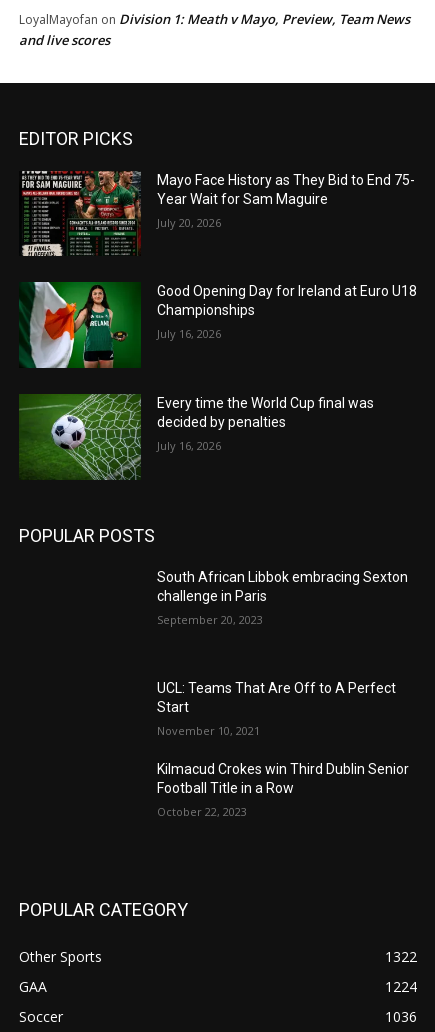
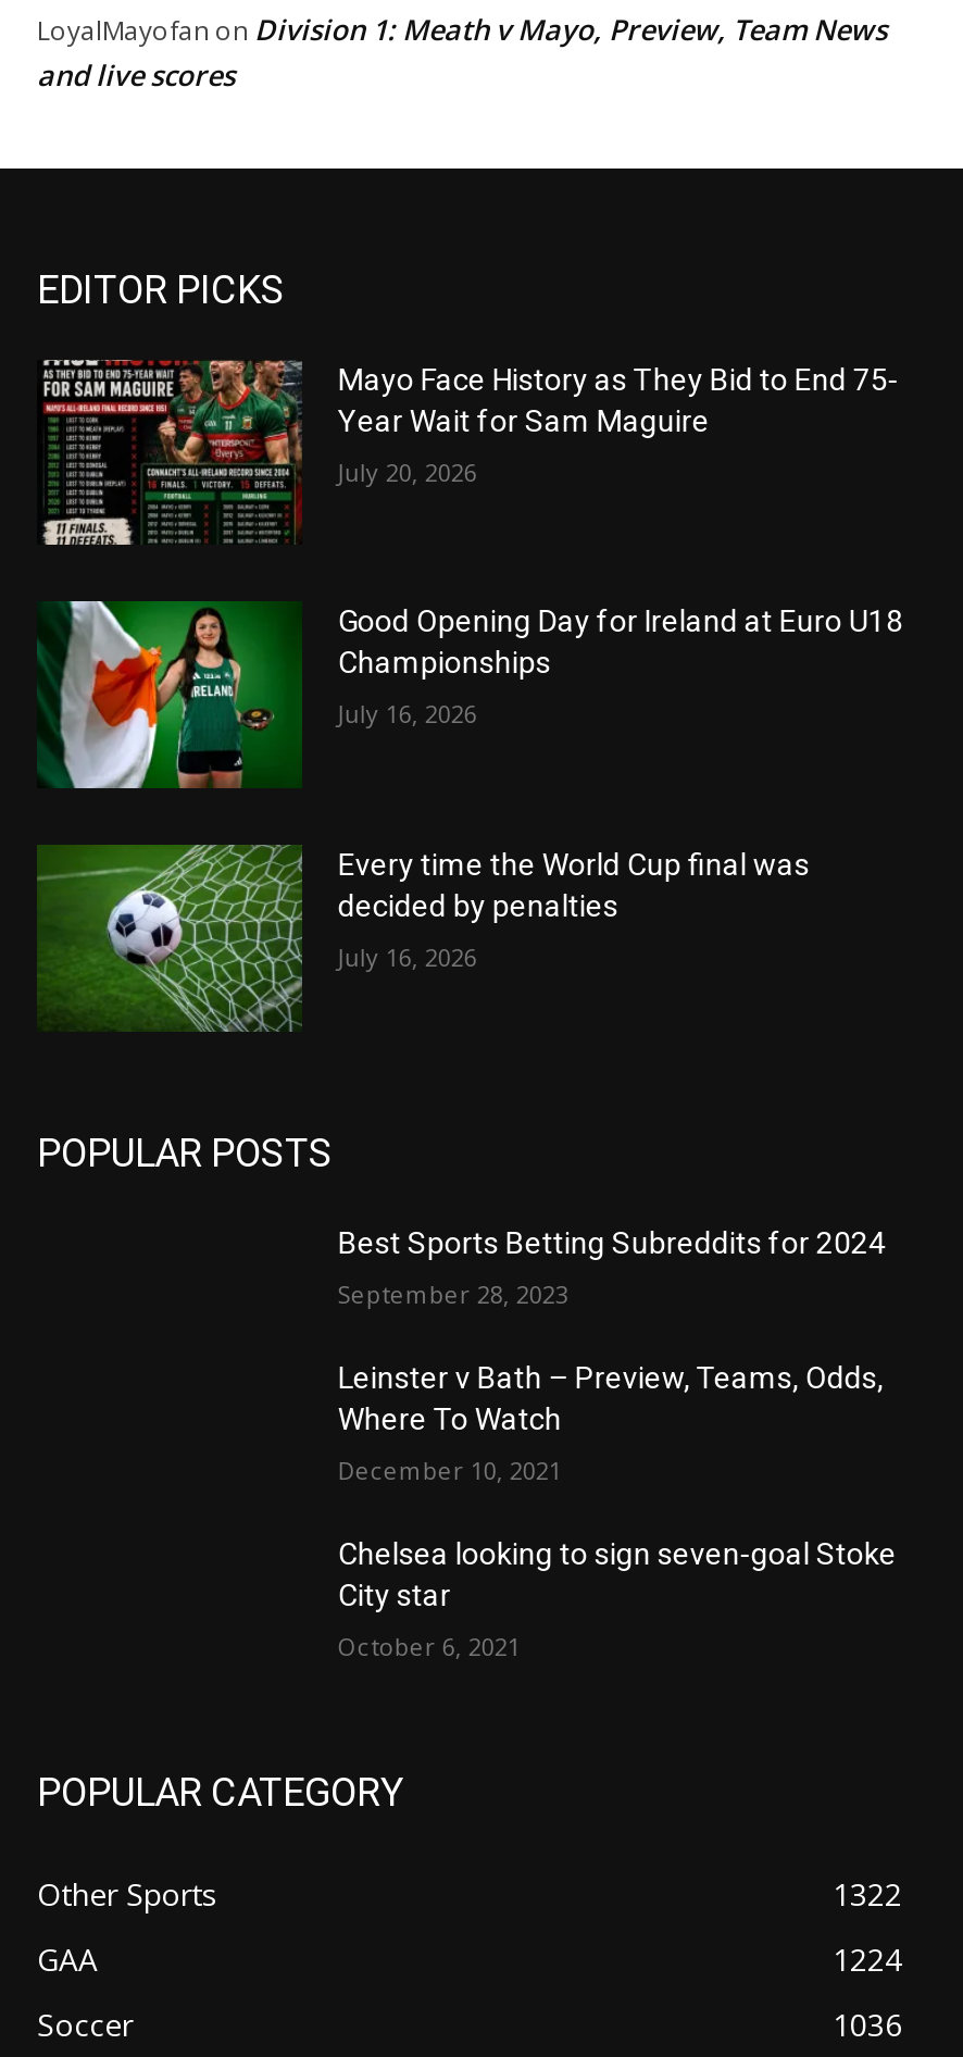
[157,569,408,604] South African Libbok embracing Sexton | challenge in Paris -> [338,1225,886,1260] Best Sports Betting Subreddits for 2024
[157,612,263,627] September 20, 2023 -> [338,1277,568,1310] September 28, 2023
[157,680,396,715] UCL: Teams That Are Off to A Perfect | Start -> [338,1360,883,1436] Leinster v Bath – Preview, Teams, Odds, | Where To Watch
[157,723,260,738] November 10, 2021 -> [338,1453,562,1486] December 10, 2021
[157,761,409,796] Kilmacud Crokes win Third Dublin Senior | Football Title in a Row -> [338,1536,896,1612] Chelsea looking to sign seven-goal Stoke | City star
[157,804,247,819] October 22, 2023 -> [338,1629,520,1662] October 6, 2021

